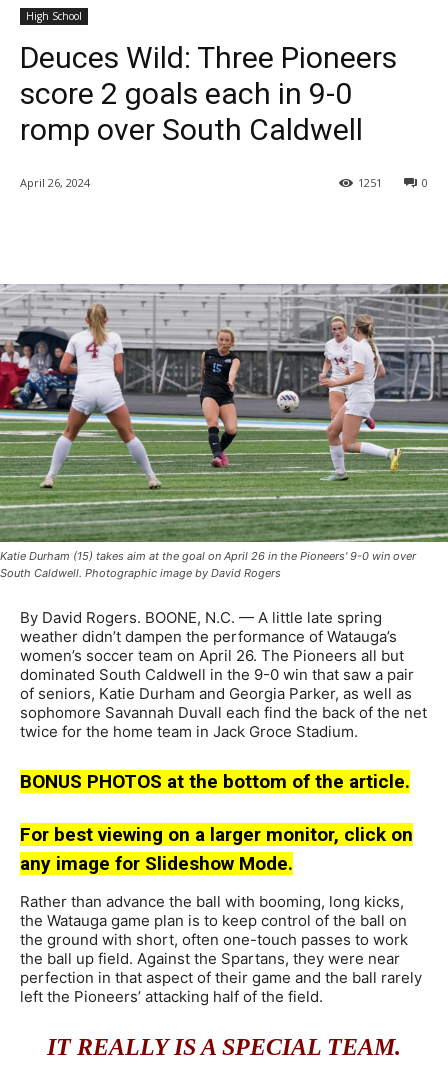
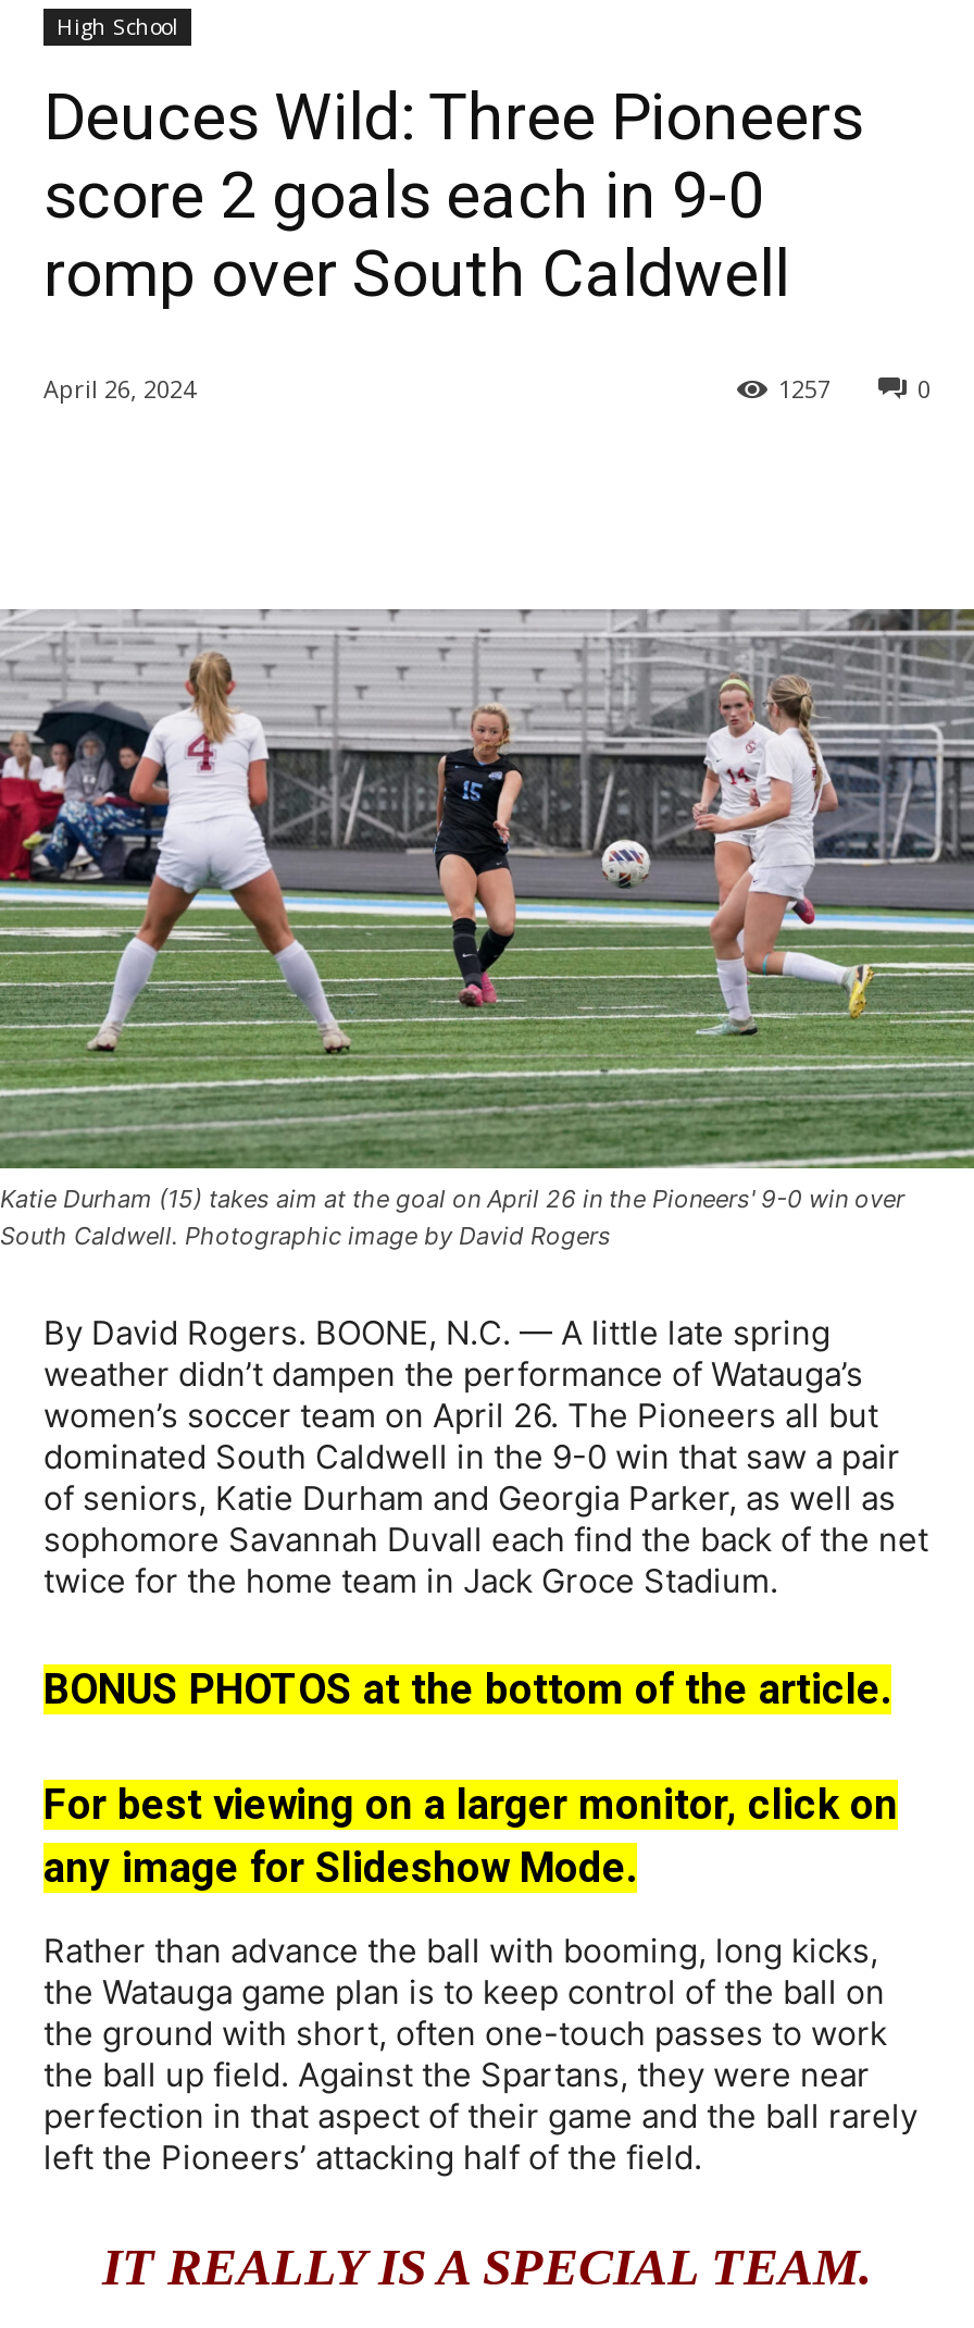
[358,175,382,190] 1251 -> [778,372,831,405] 1257

